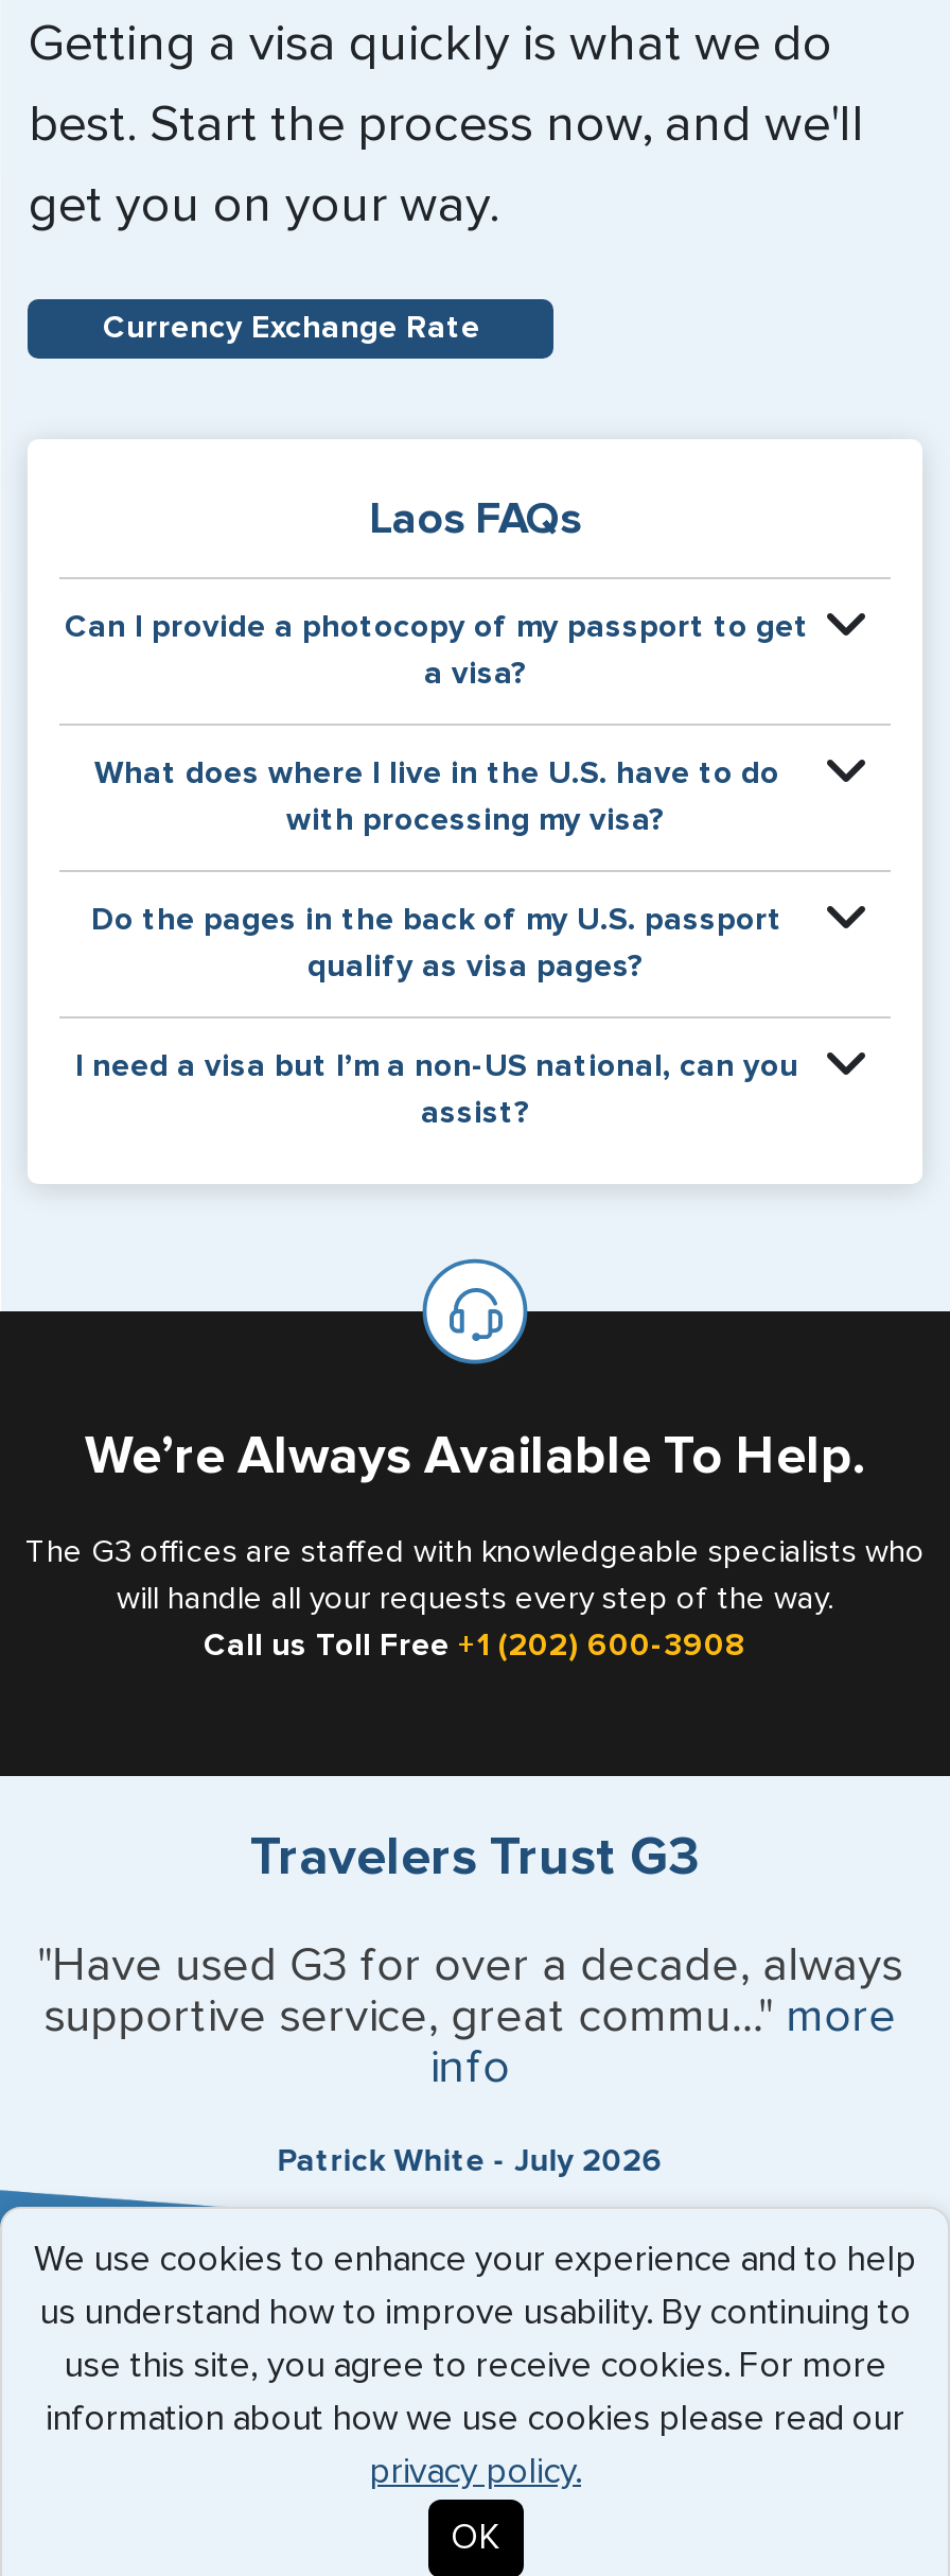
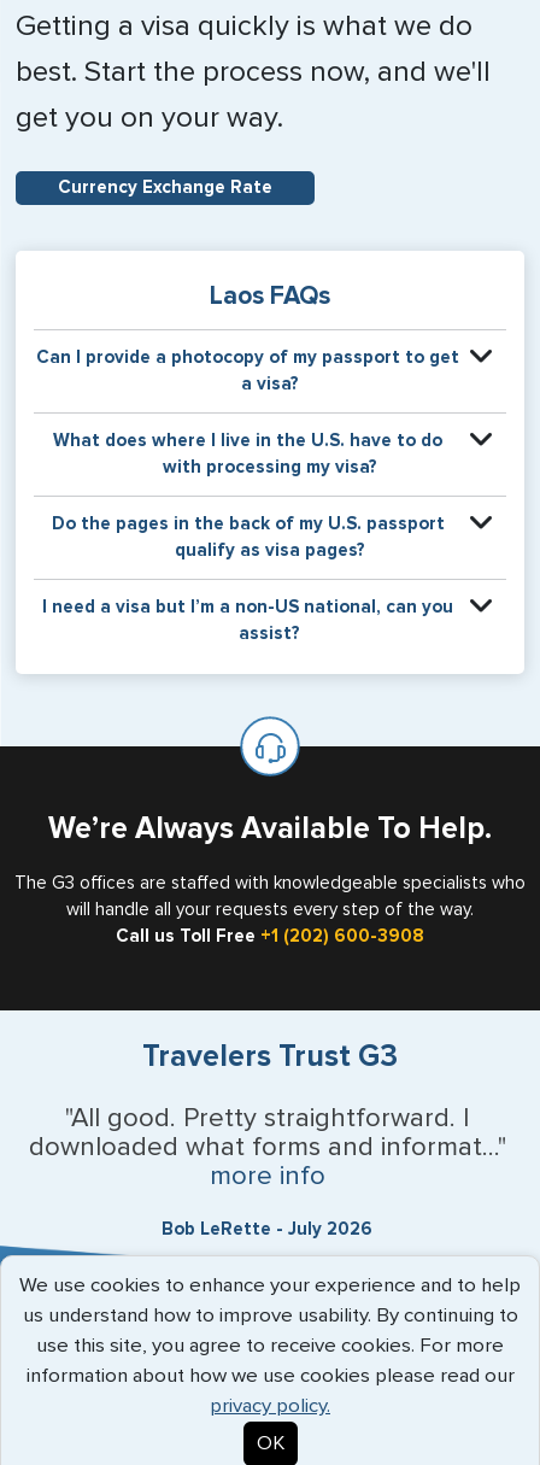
[38,1944,903,2092] "Have used G3 for over a decade, always | supportive service, great commu..." more | info -> [29,1106,506,1190] "All good. Pretty straightforward. I | downloaded what forms and informat..." | more info
[277,2145,663,2177] Patrick White - July 2026 -> [162,1220,373,1238] Bob LeRette - July 2026

